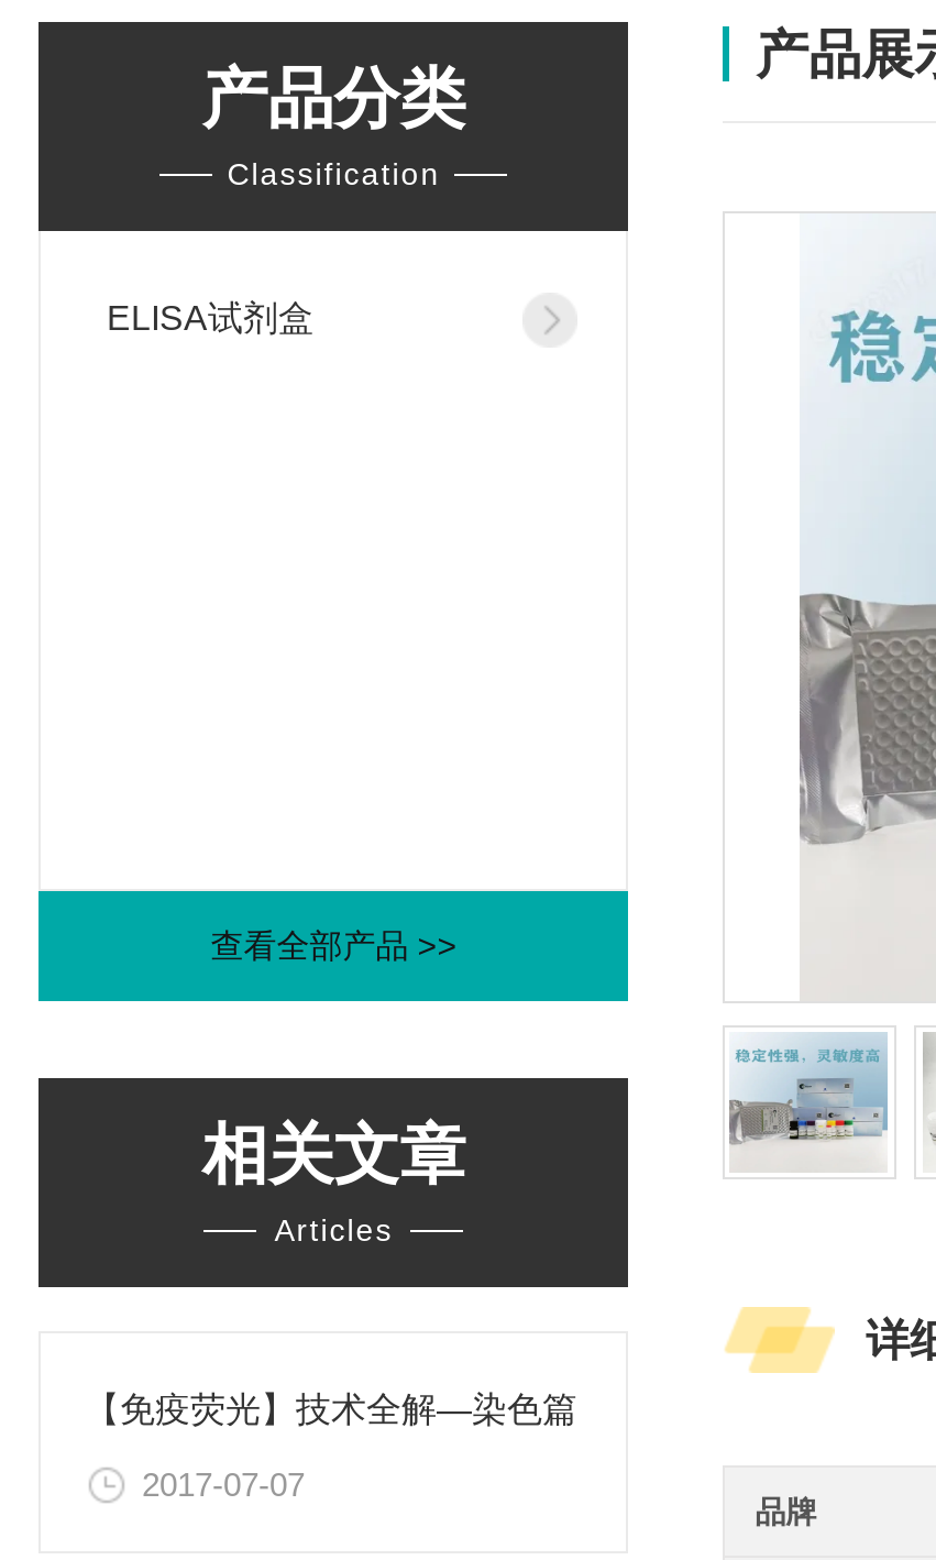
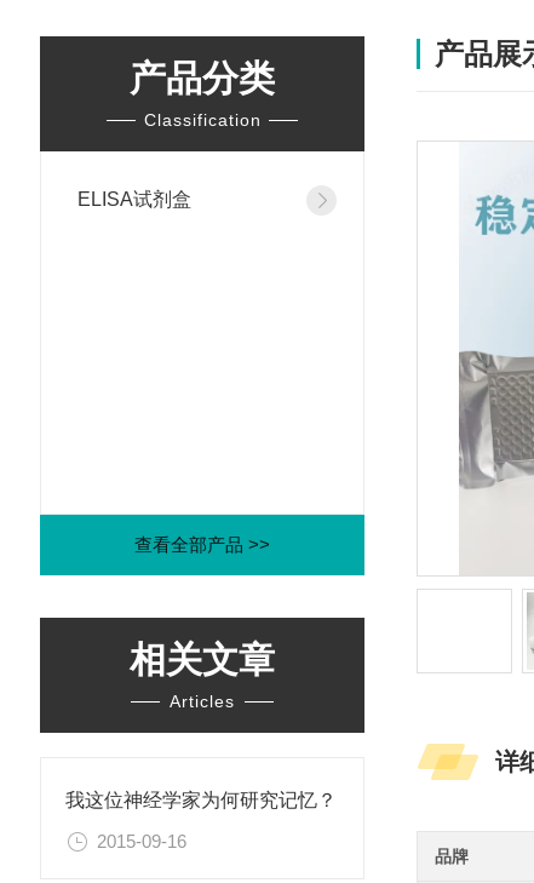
[727,1032,890,1171] [image] -> none
[85,1391,577,1428] 【免疫荧光】技术全解—染色篇 -> [65,790,337,810] 我这位神经学家为何研究记忆？
[142,1465,305,1503] 2017-07-07 -> [97,831,186,852] 2015-09-16

